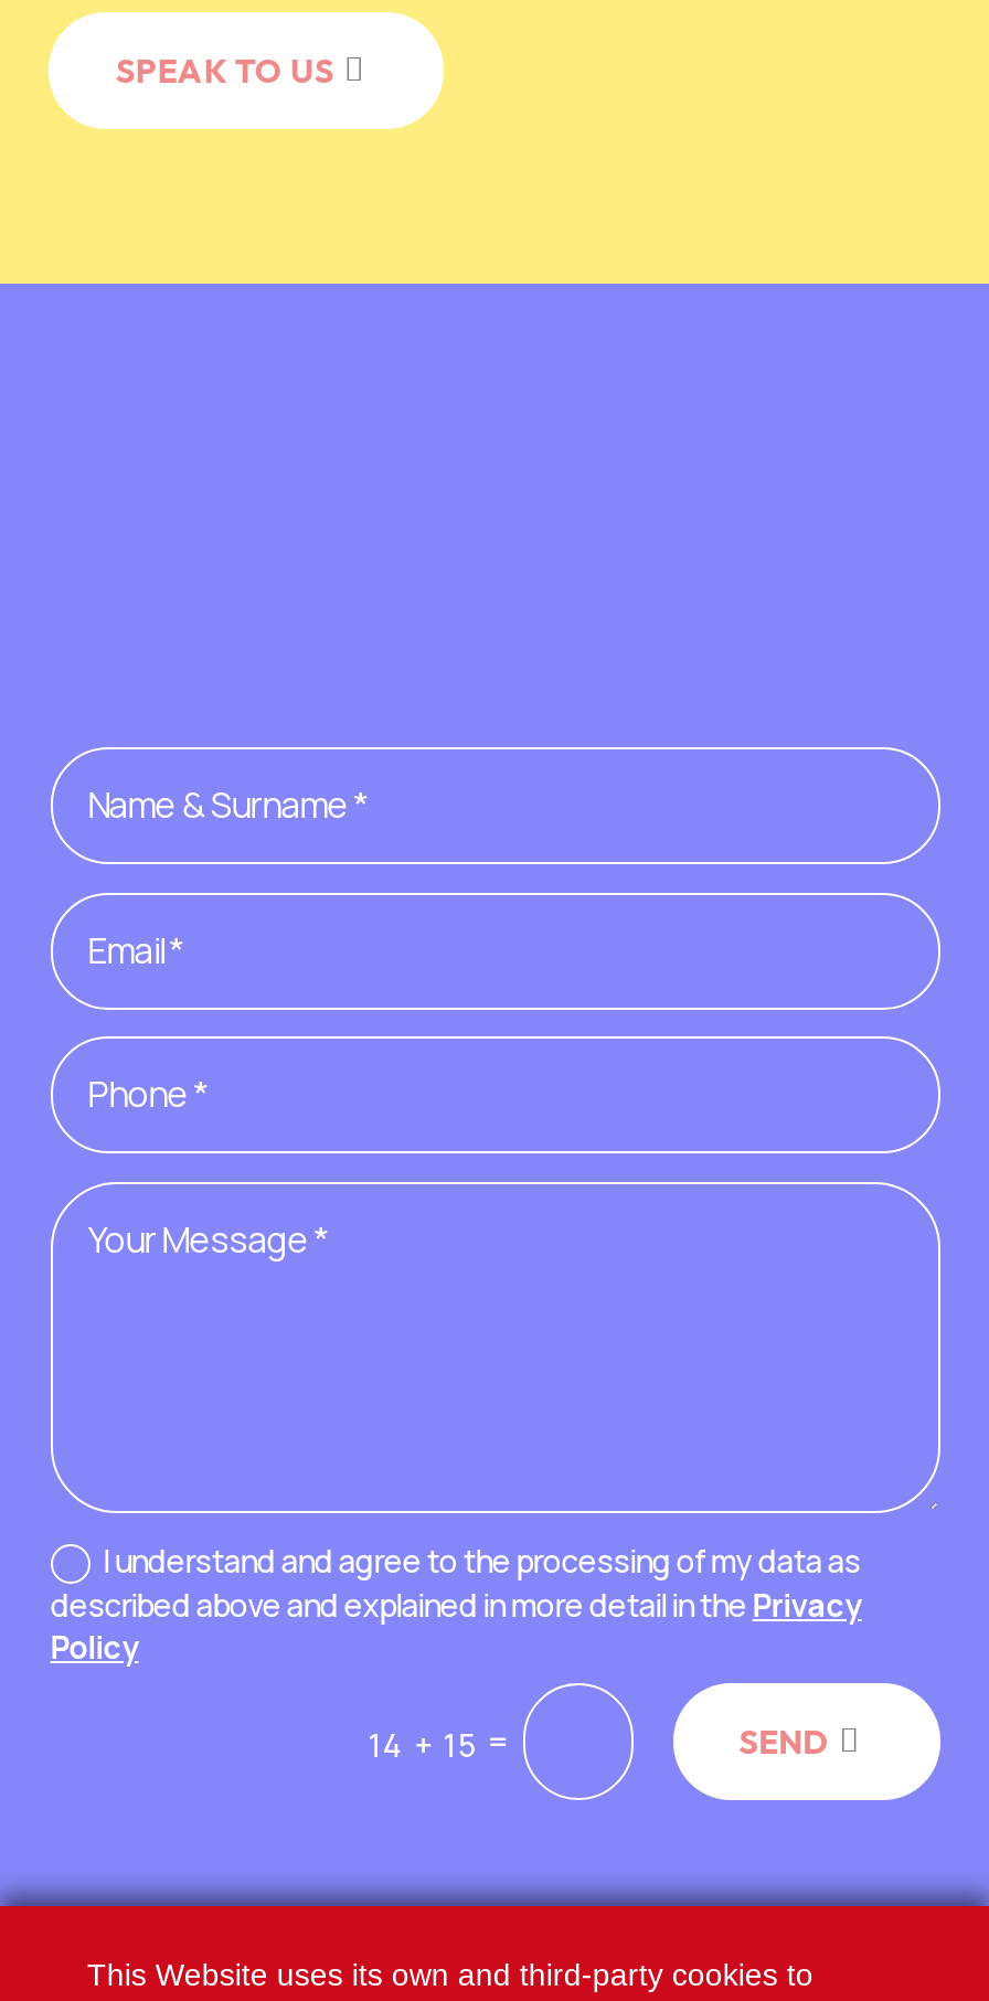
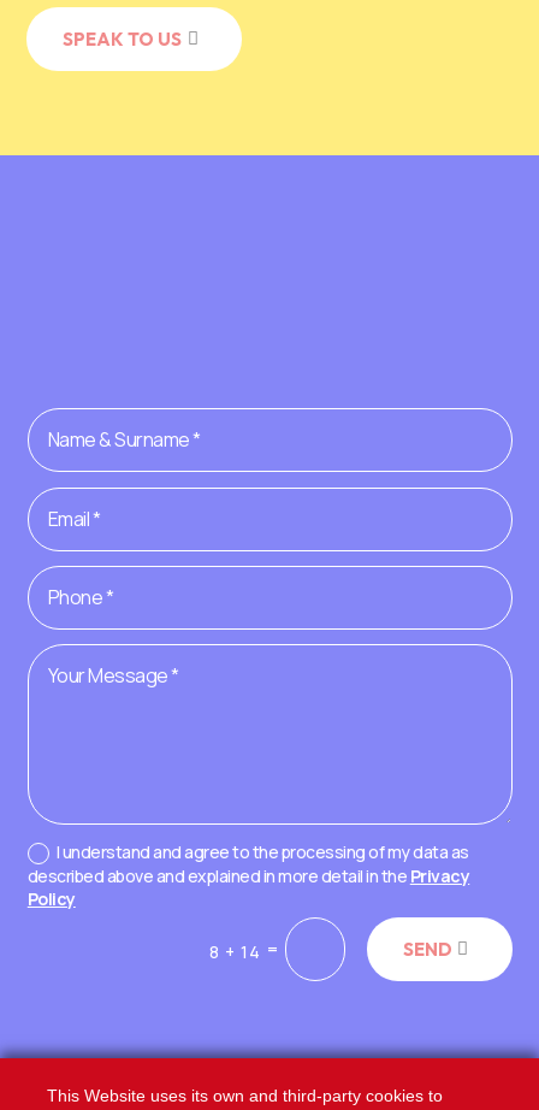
[368,1719,522,1765] 14 + 15 = -> [209,938,285,963] 8 + 14 =

